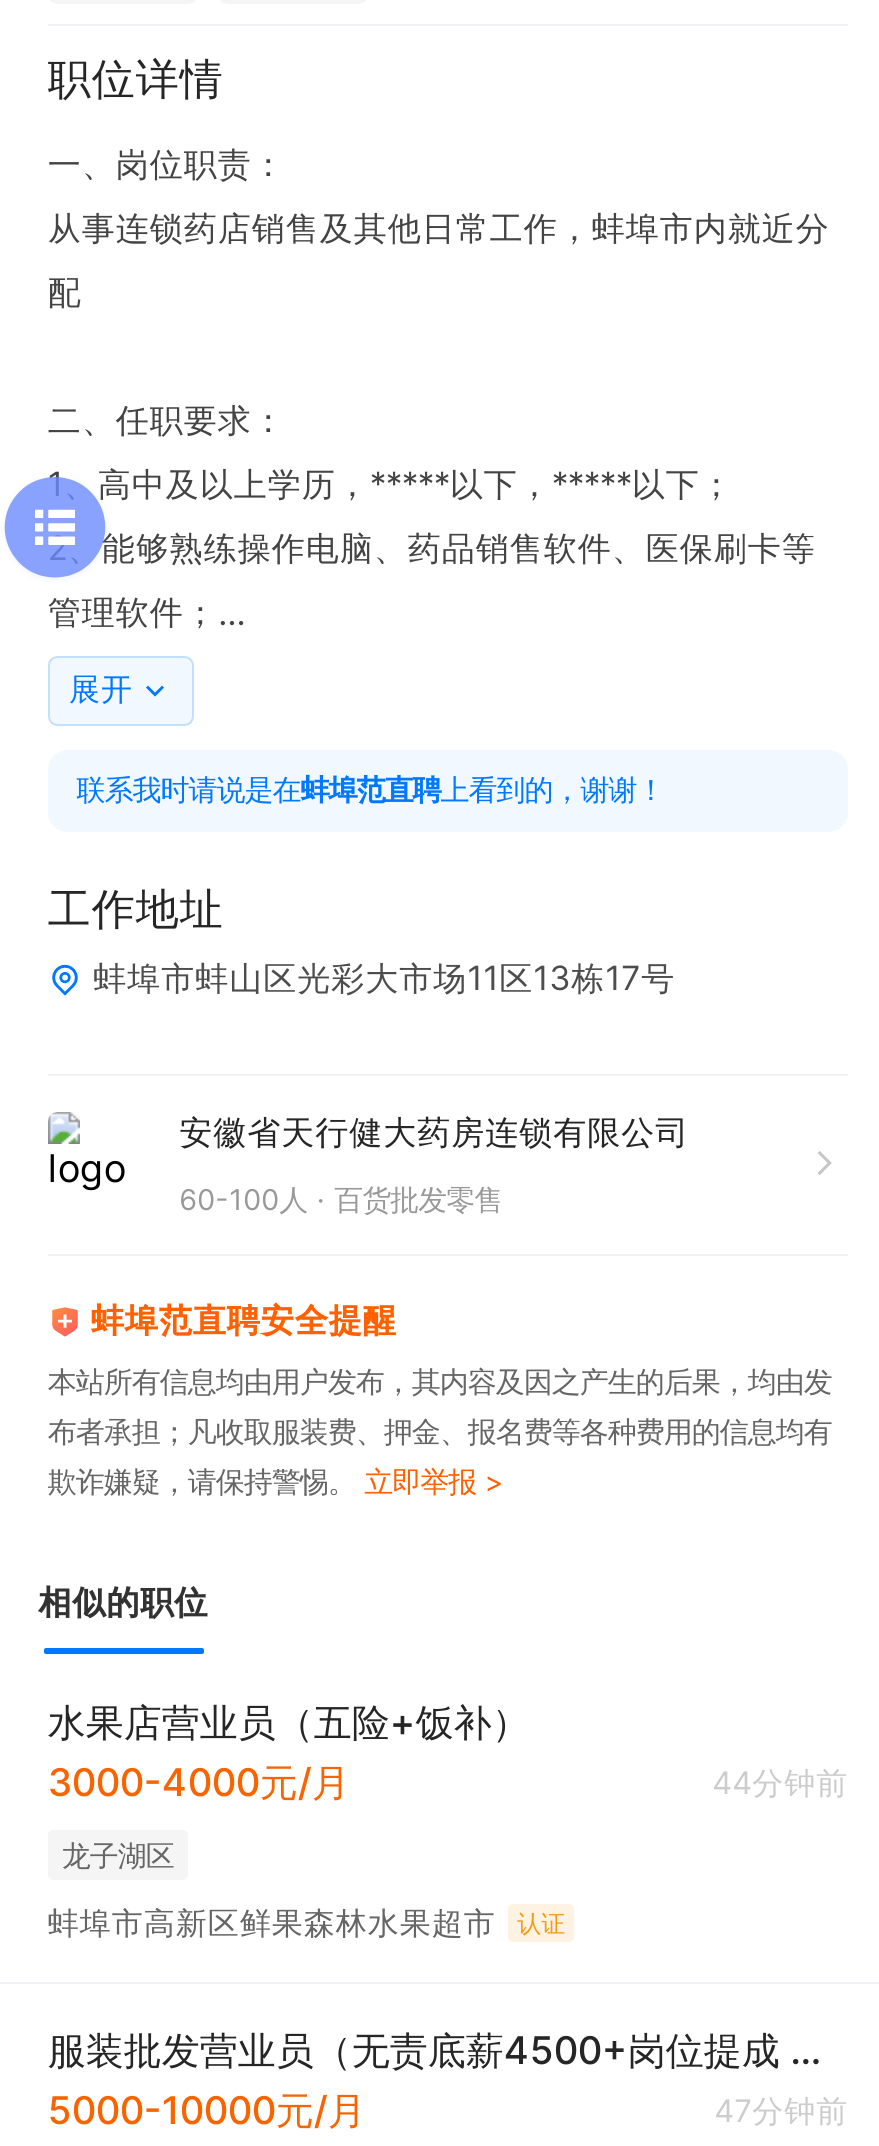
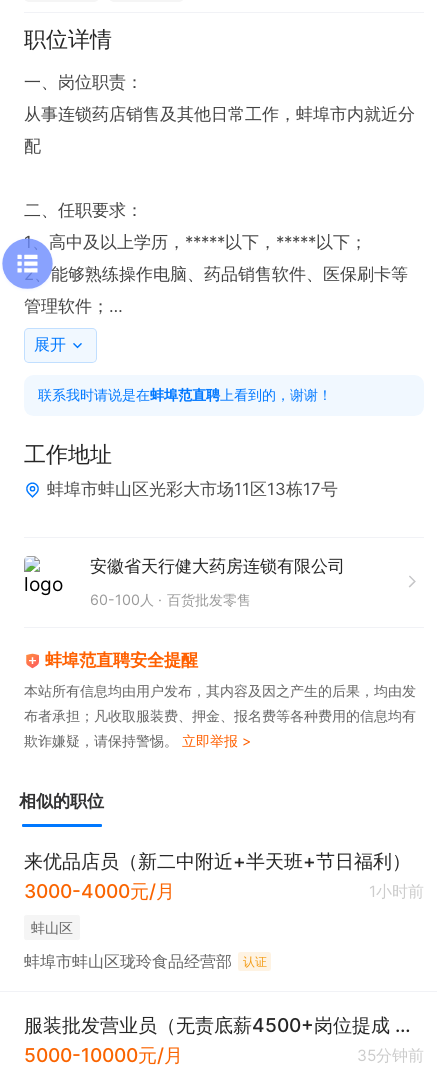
[48,1697,530,1745] 水果店营业员（五险+饭补） -> [24,849,411,873] 来优品店员（新二中附近+半天班+节日福利）
[712,1764,848,1802] 44分钟前 -> [369,882,424,901] 1小时前
[62,1837,174,1871] 龙子湖区 -> [31,919,73,936] 蚌山区
[48,1905,496,1943] 蚌埠市高新区鲜果森林水果超市 -> [24,952,232,971] 蚌埠市蚌山区珑玲食品经营部
[714,2092,848,2130] 47分钟前 -> [357,1046,424,1065] 35分钟前

